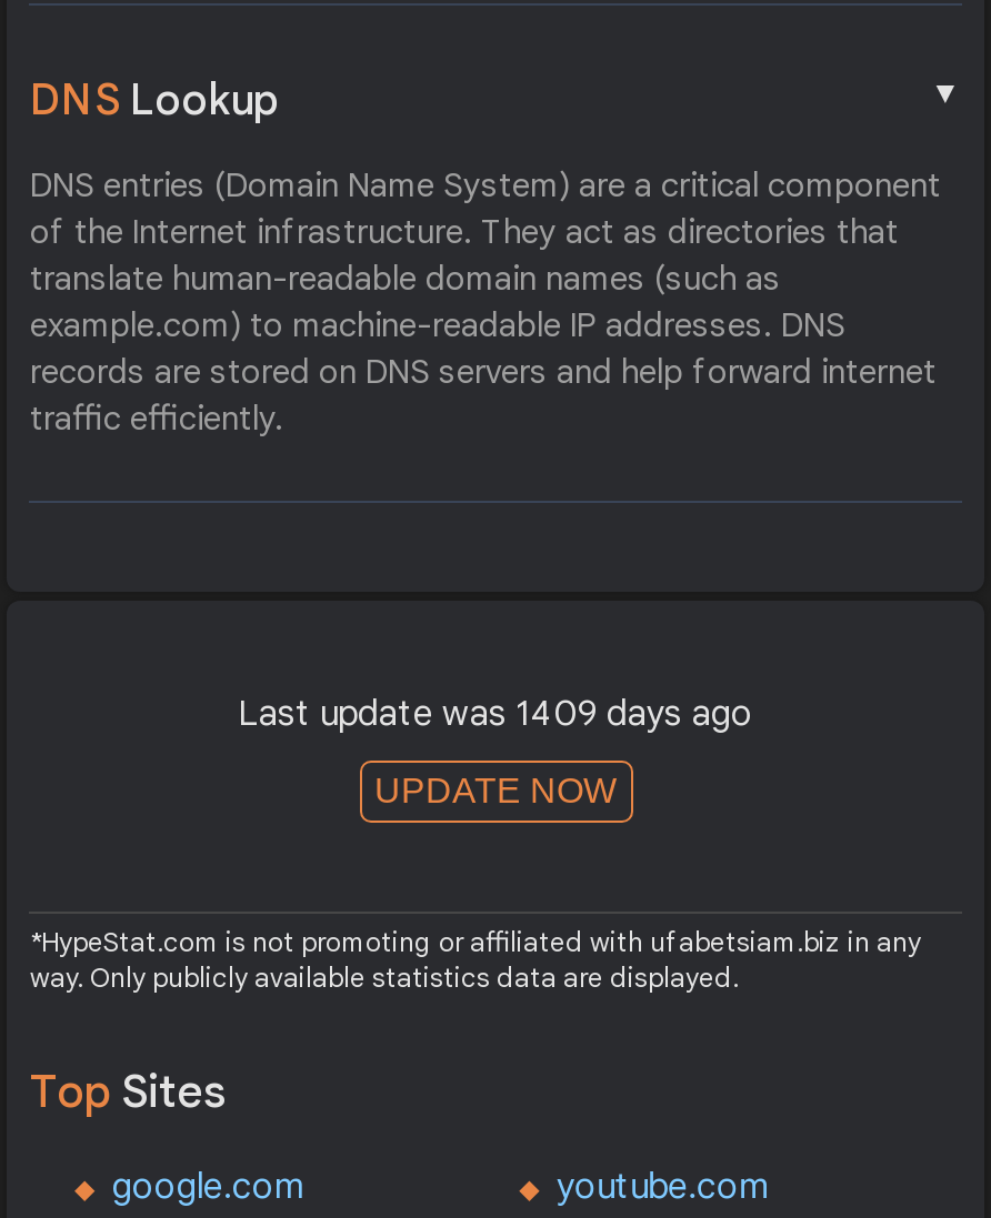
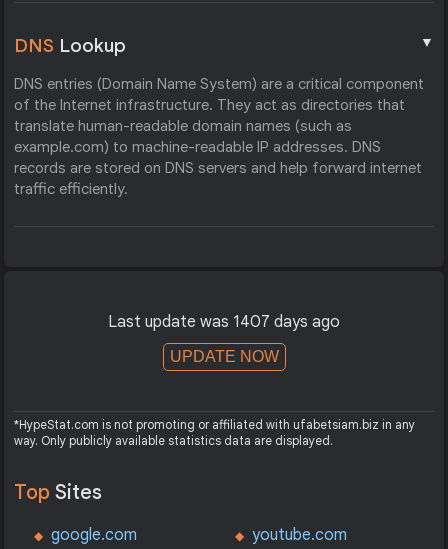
[238,692,753,737] Last update was 1409 days ago -> [108,312,340,332] Last update was 1407 days ago

